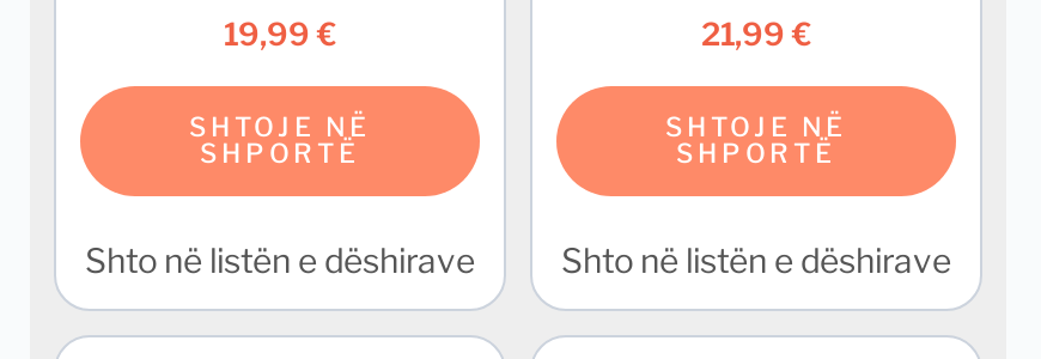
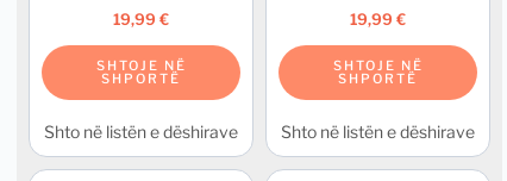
[701,15,811,53] 21,99 € -> [350,10,406,29] 19,99 €

